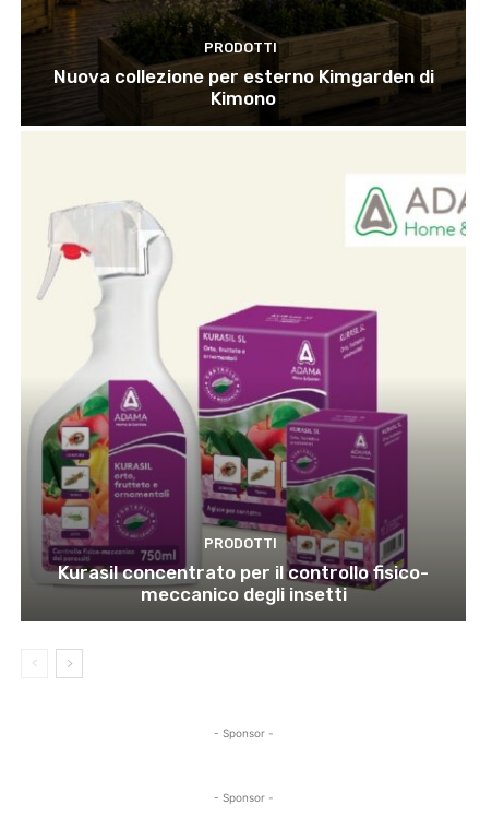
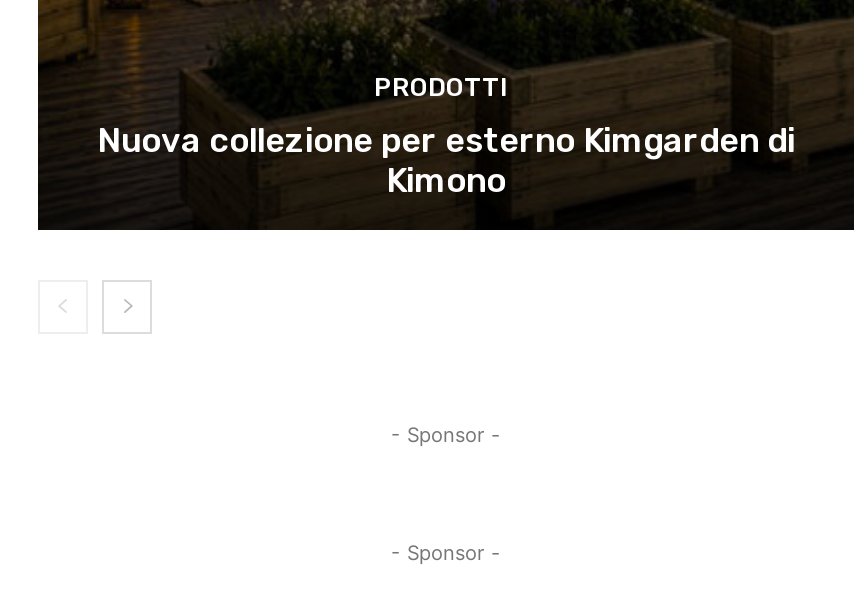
[21,186,466,621] [image] | PRODOTTI | Kurasil concentrato per il controllo fisico- | meccanico degli insetti -> none

